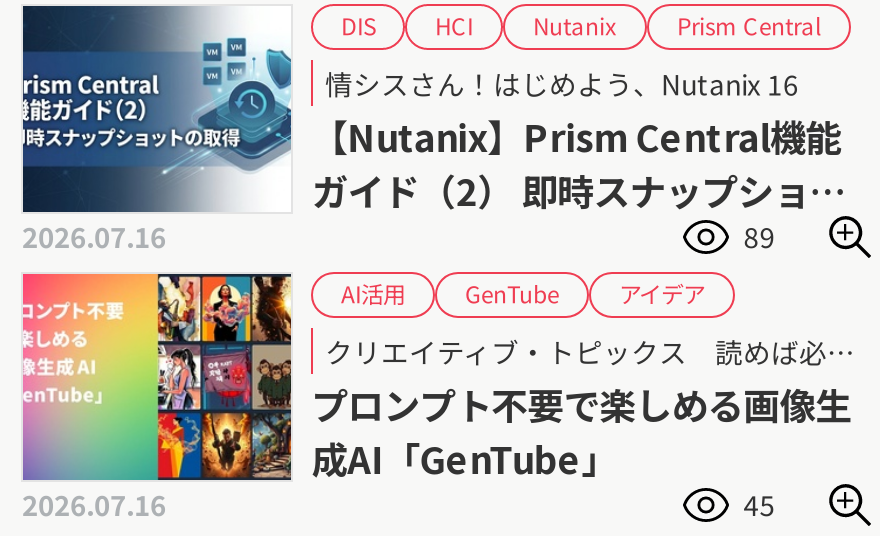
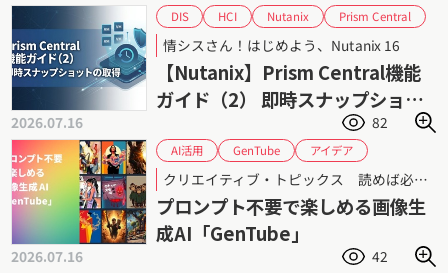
[744,216,776,256] 89 -> [372,112,388,132] 82
[744,484,776,524] 45 -> [372,246,388,266] 42

